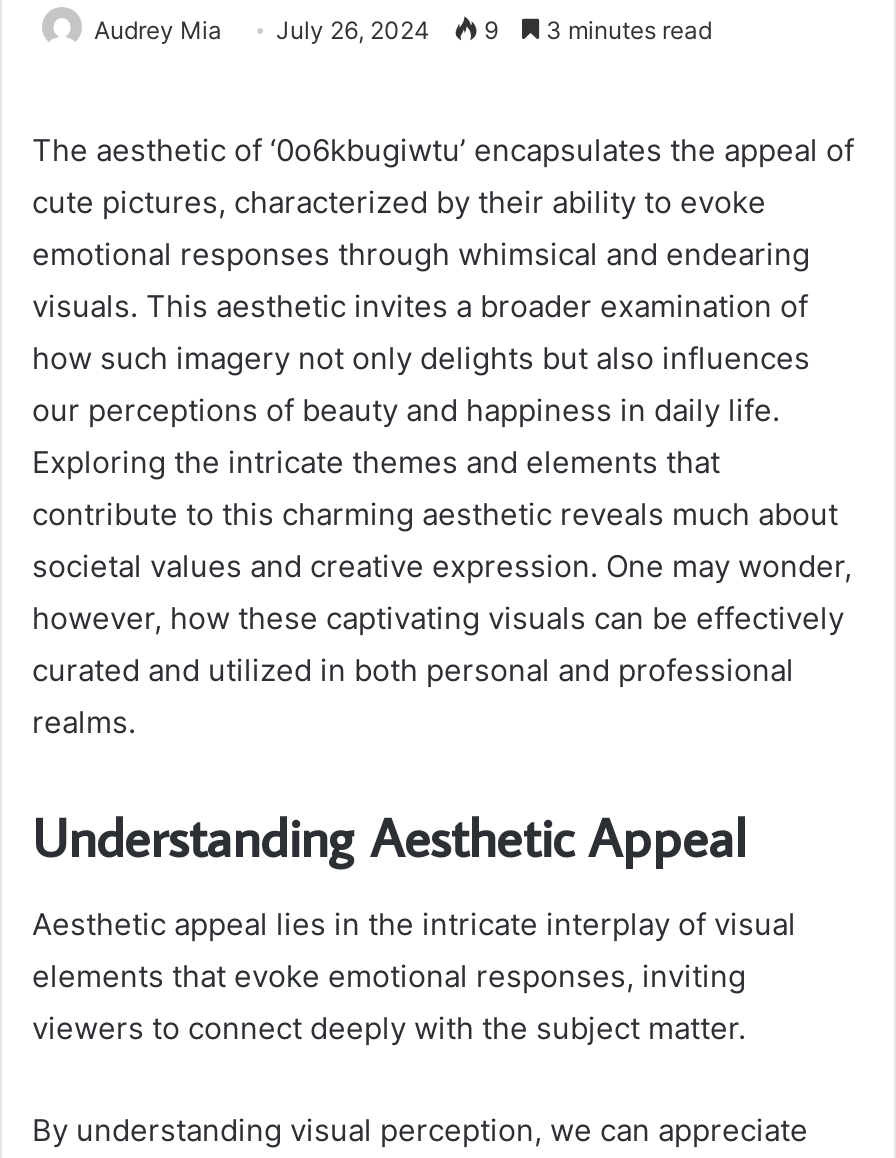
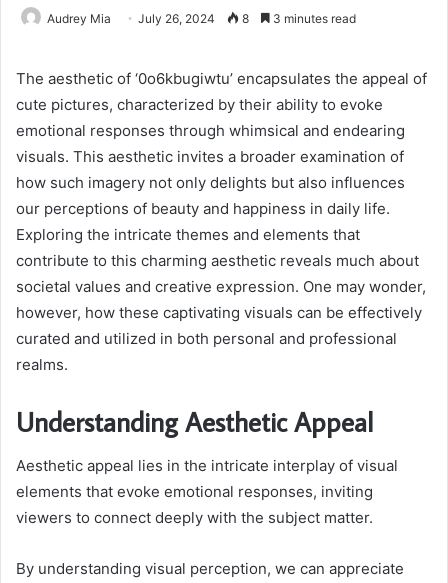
[94,15,712,45] Audrey Mia July 26, 2024 9 3 minutes read -> [47,11,356,26] Audrey Mia July 26, 2024 8 3 minutes read

